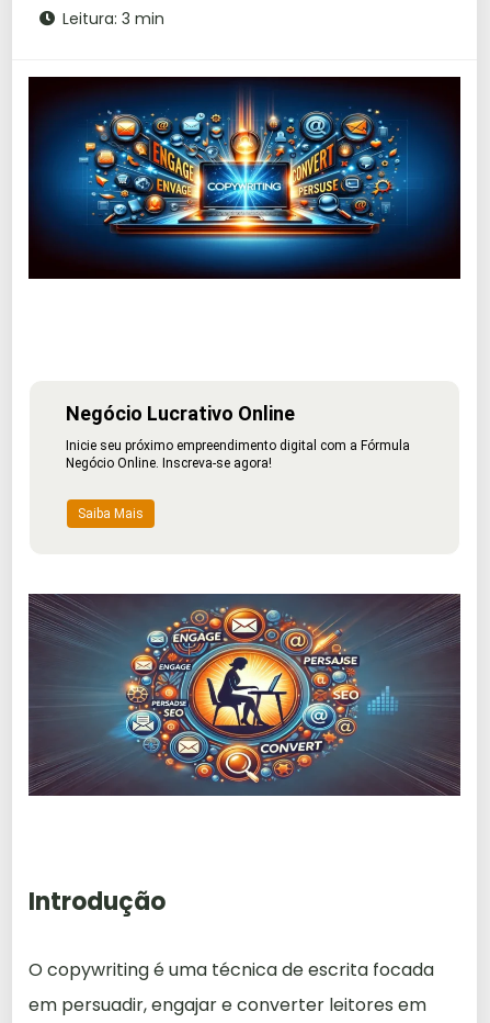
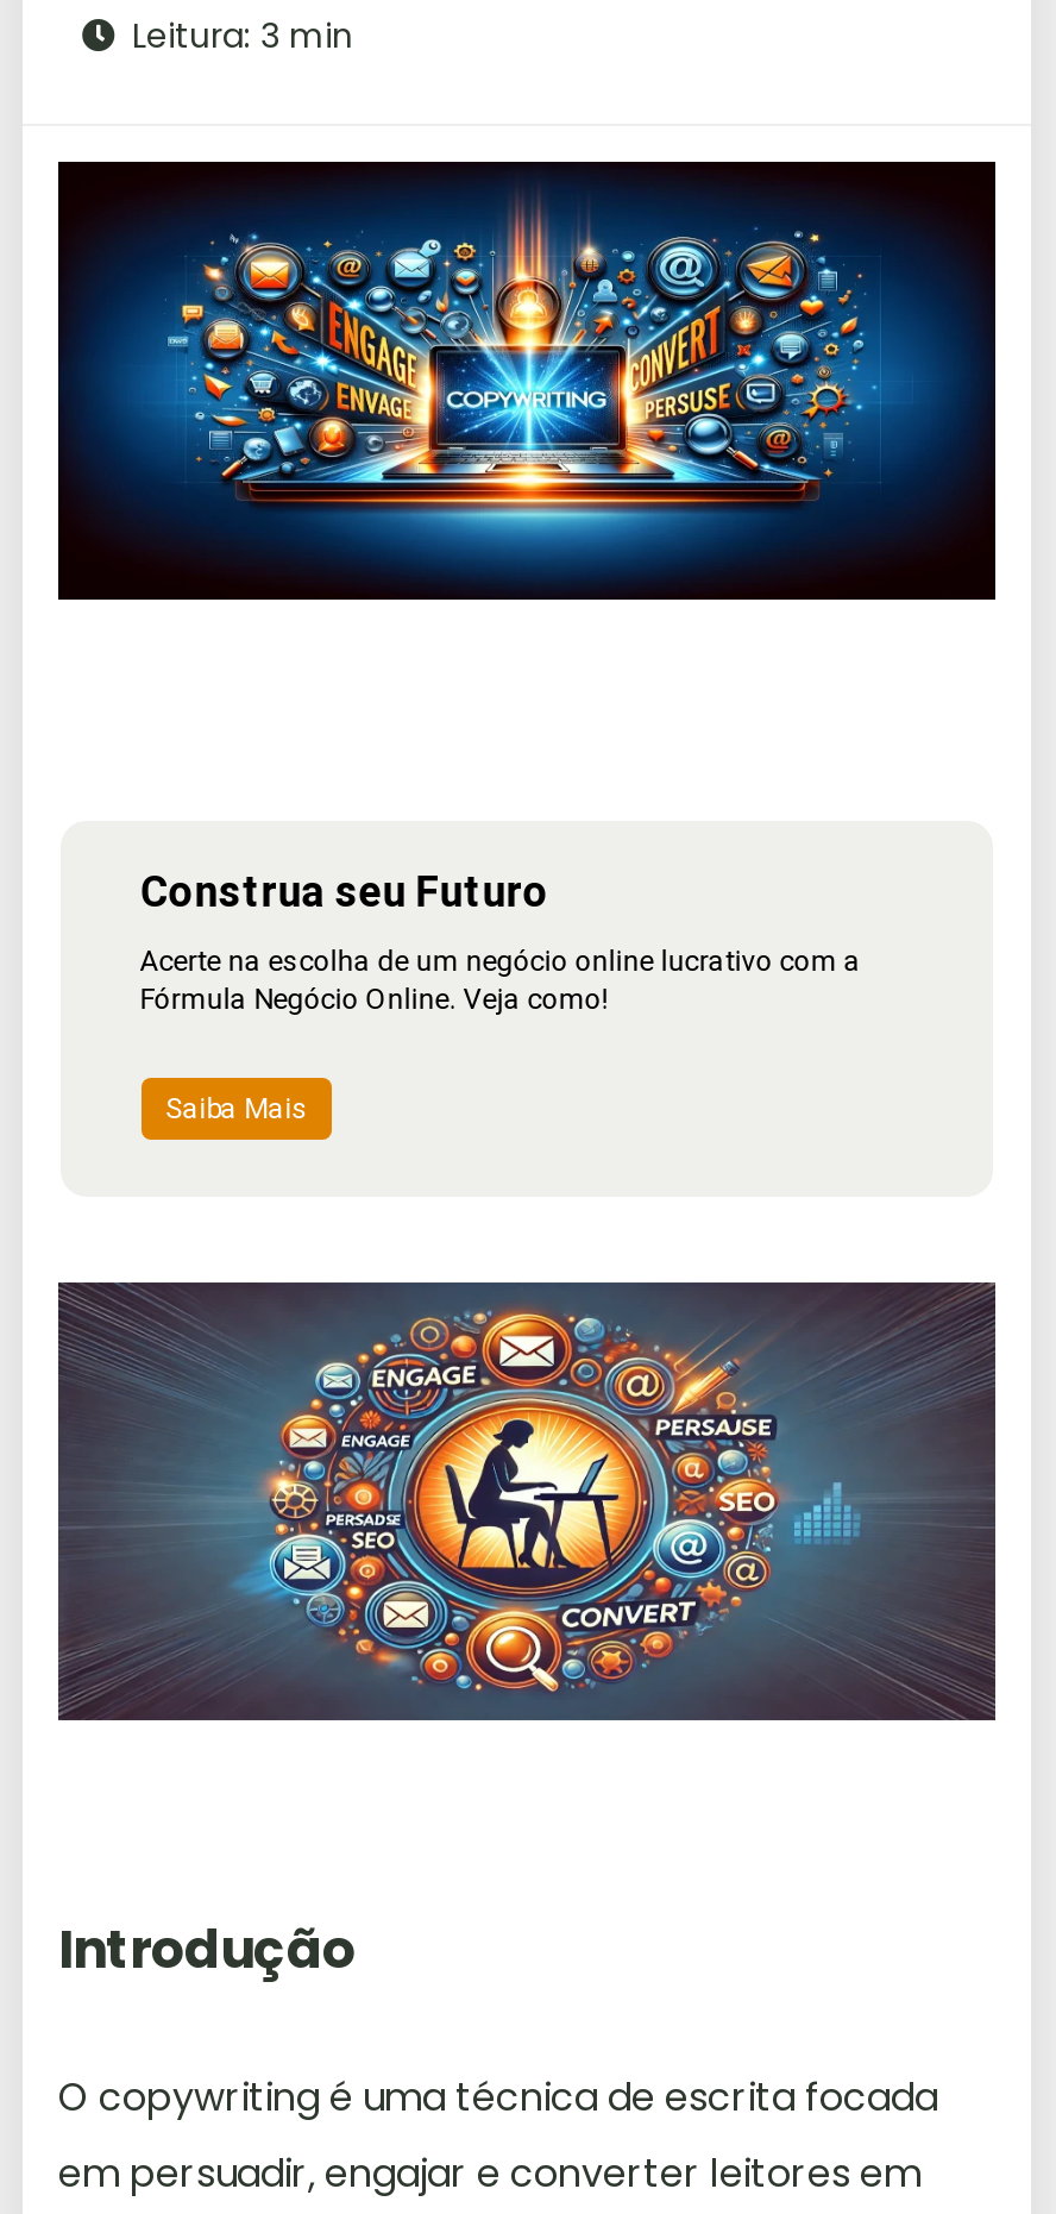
[66,402,295,425] Negócio Lucrativo Online -> [140,866,549,916] Construa seu Futuro
[66,438,410,471] Inicie seu próximo empreendimento digital com a Fórmula | Negócio Online. Inscreva-se agora! -> [140,945,860,1016] Acerte na escolha de um negócio online lucrativo com a | Fórmula Negócio Online. Veja como!

